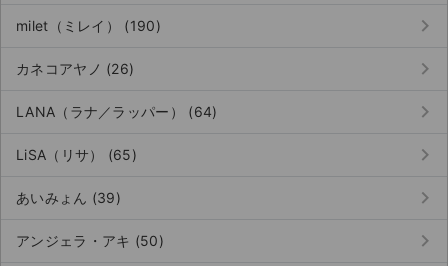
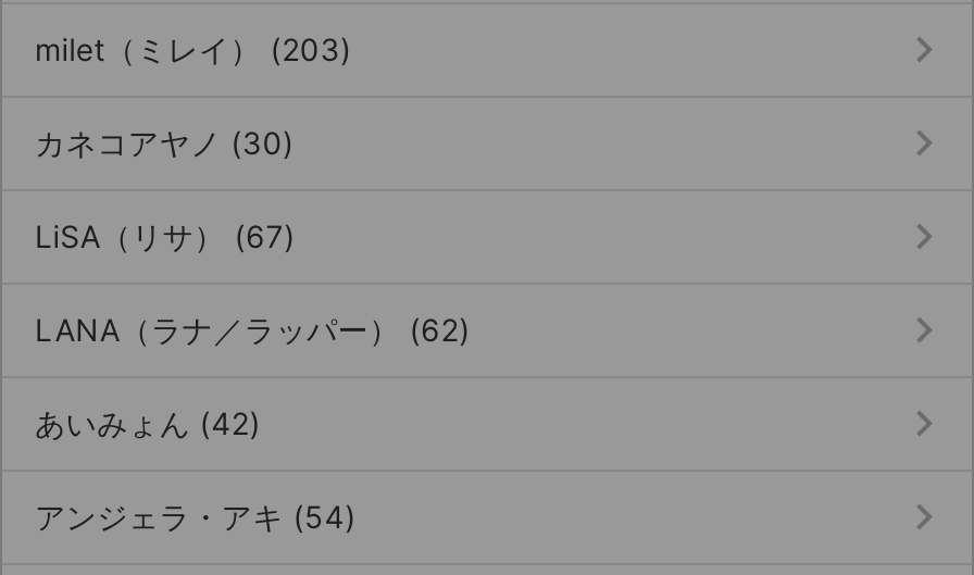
[16,17,161,34] milet（ミレイ） (190) -> [35,31,352,68] milet（ミレイ） (203)
[16,60,134,77] カネコアヤノ (26) -> [35,124,294,161] カネコアヤノ (30)
[16,103,217,120] LANA（ラナ／ラッパー） (64) -> [35,218,295,255] LiSA（リサ） (67)
[16,146,137,163] LiSA（リサ） (65) -> [35,311,470,348] LANA（ラナ／ラッパー） (62)
[16,189,121,206] あいみょん (39) -> [35,405,261,442] あいみょん (42)
[16,232,164,249] アンジェラ・アキ (50) -> [35,498,356,535] アンジェラ・アキ (54)

